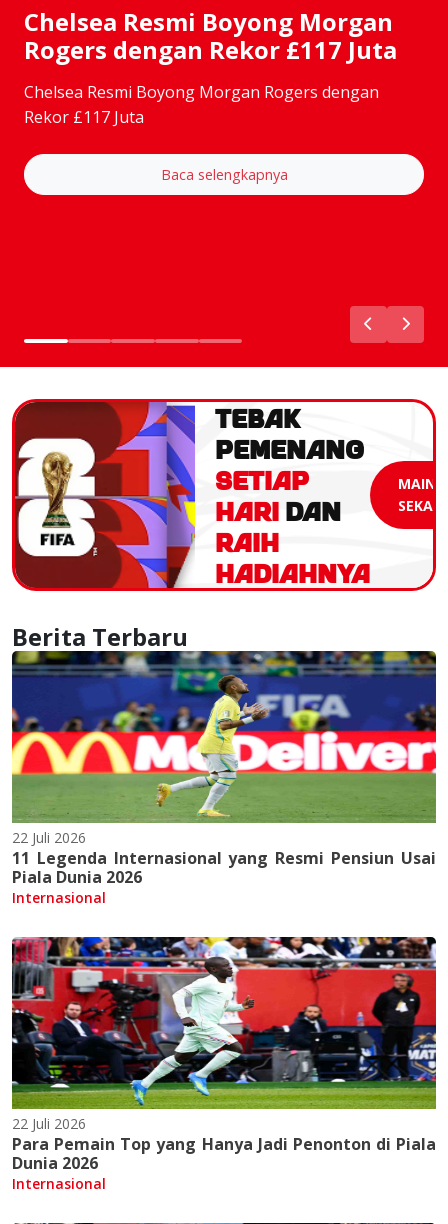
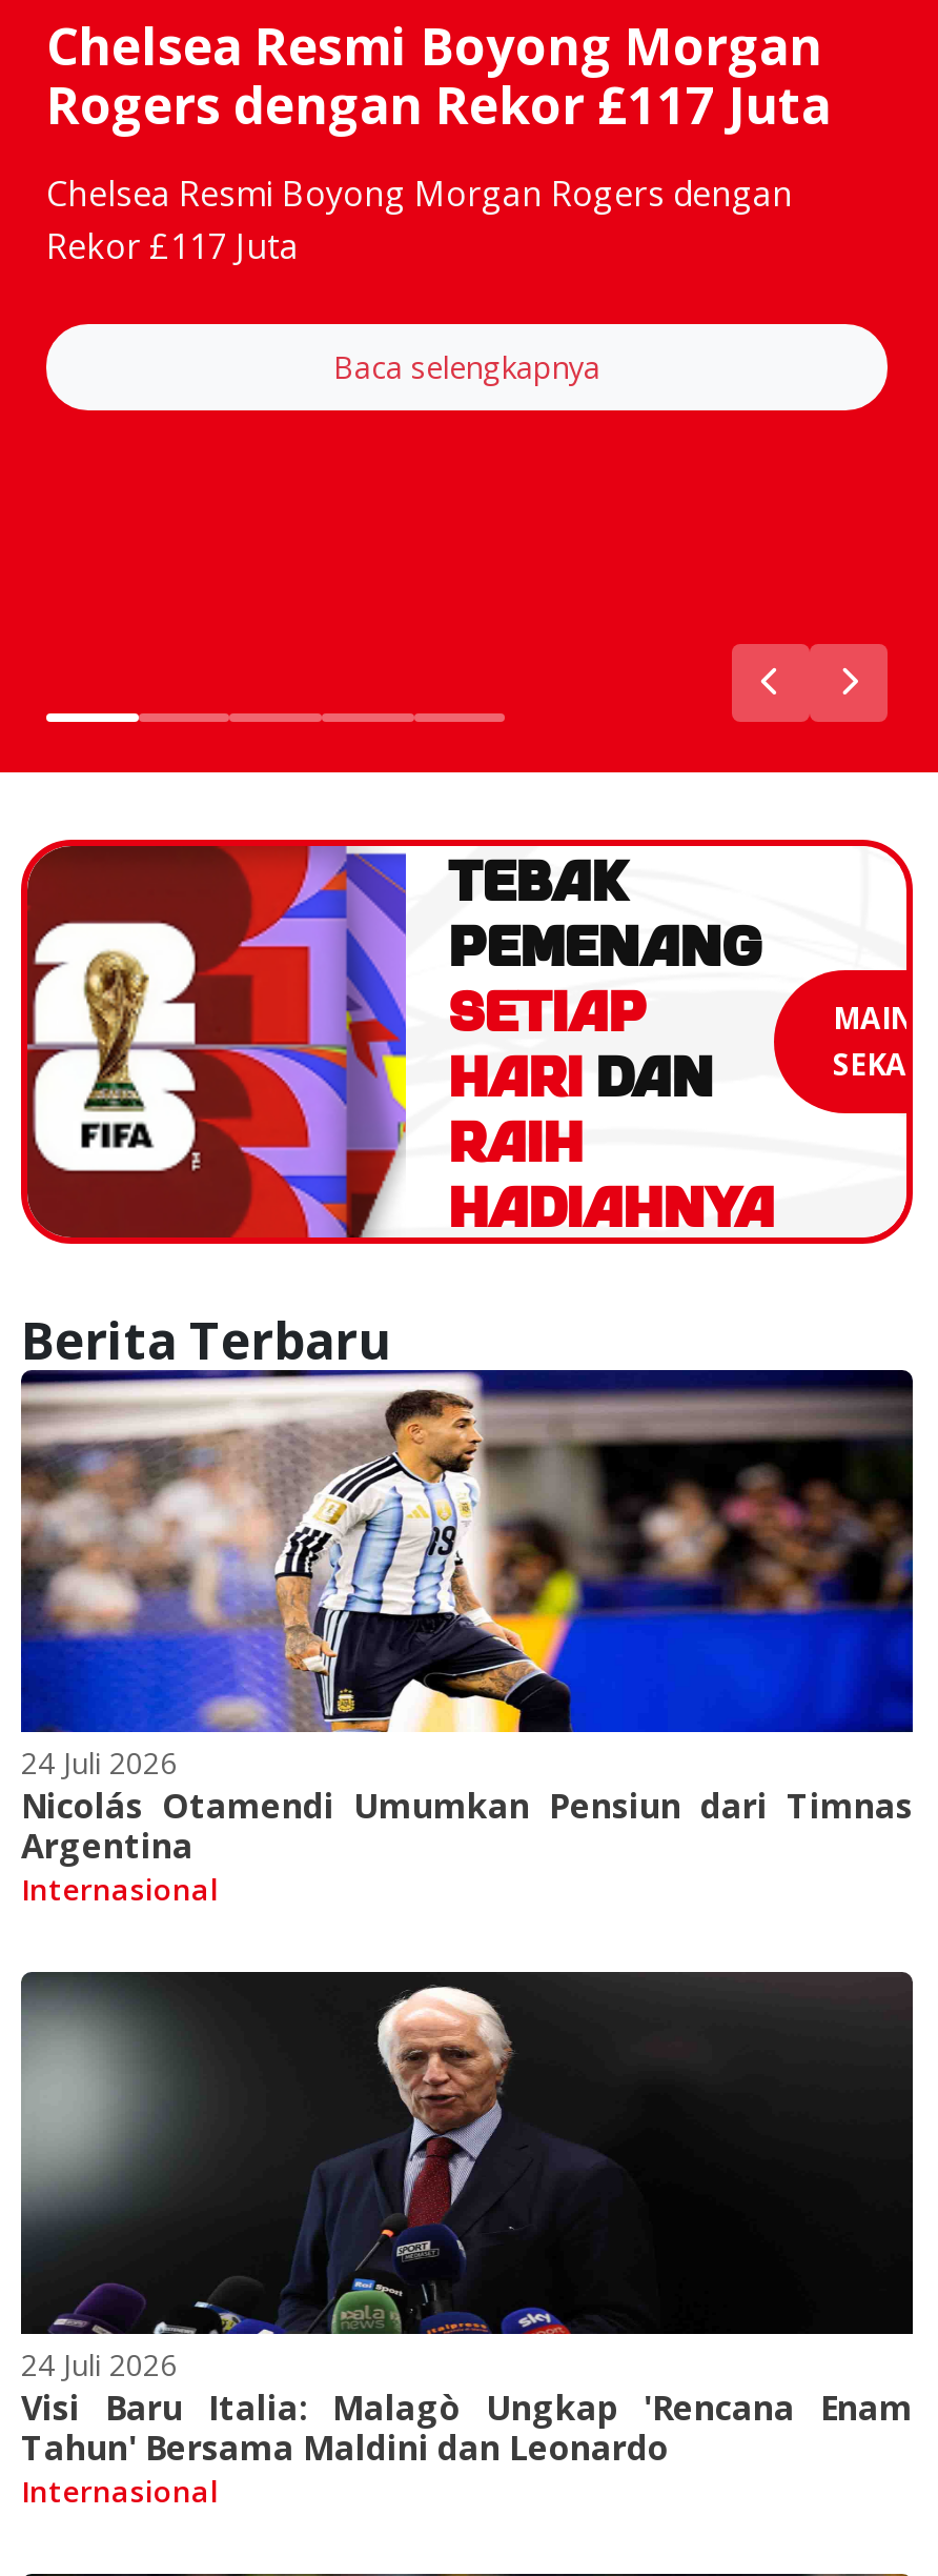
[11,650,437,888] [image] | 22 Juli 2026 | 11 Legenda Internasional yang Resmi Pensiun Usai | Piala Dunia 2026 -> [19,1368,915,1868] [image] | 24 Juli 2026 | Nicolás Otamendi Umumkan Pensiun dari Timnas | Argentina
[11,936,437,1174] [image] | 22 Juli 2026 | Para Pemain Top yang Hanya Jadi Penonton di Piala | Dunia 2026 -> [19,1970,915,2470] [image] | 24 Juli 2026 | Visi Baru Italia: Malagò Ungkap 'Rencana Enam | Tahun' Bersama Maldini dan Leonardo

